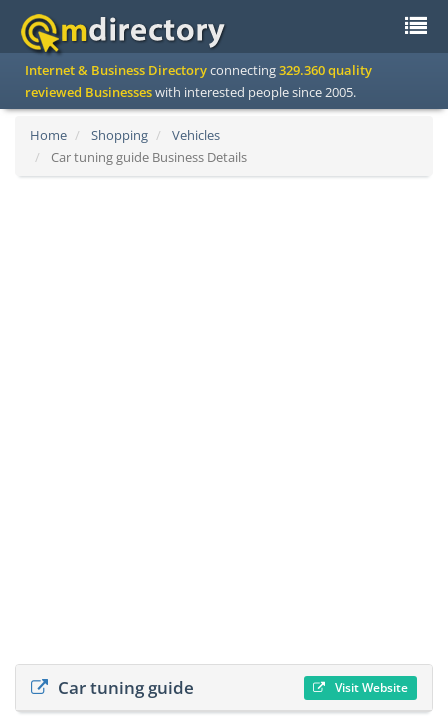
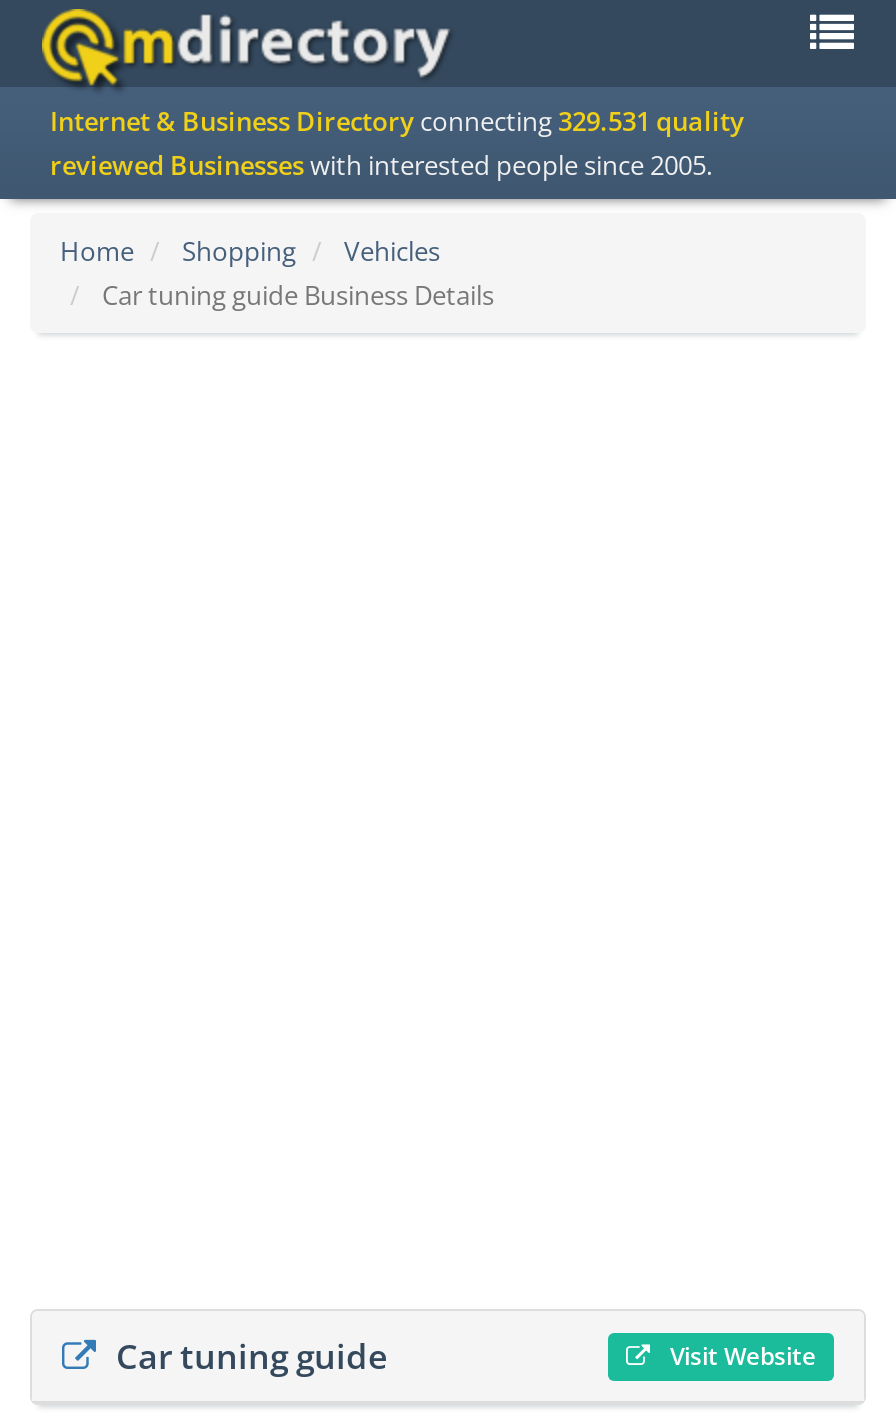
[25,61,372,79] Internet & Business Directory connecting 329.360 quality -> [50,103,744,139] Internet & Business Directory connecting 329.531 quality

